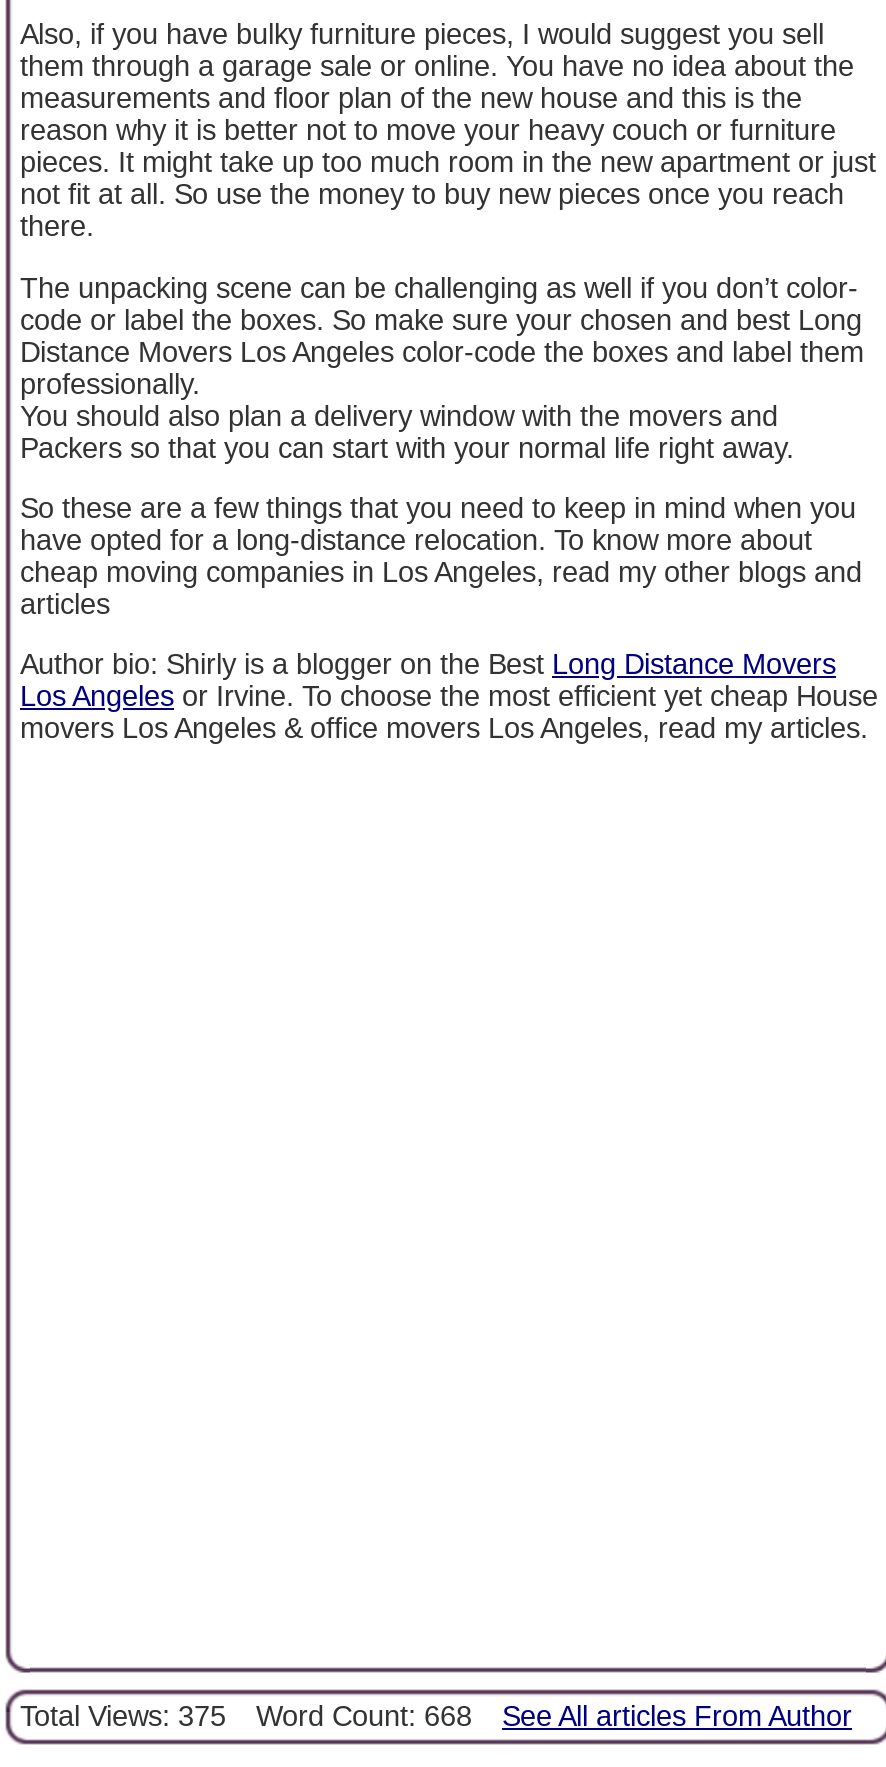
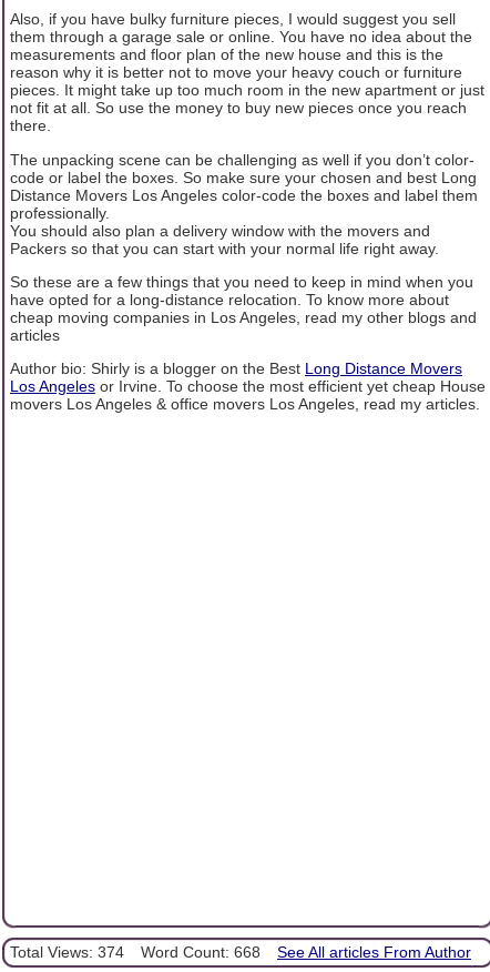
[20,1699,852,1731] Total Views: 375 Word Count: 668 See All articles From Author -> [10,943,471,961] Total Views: 374 Word Count: 668 See All articles From Author

